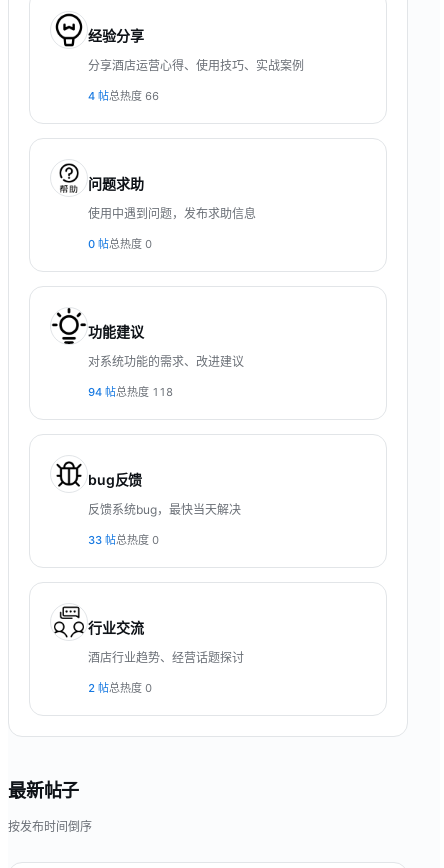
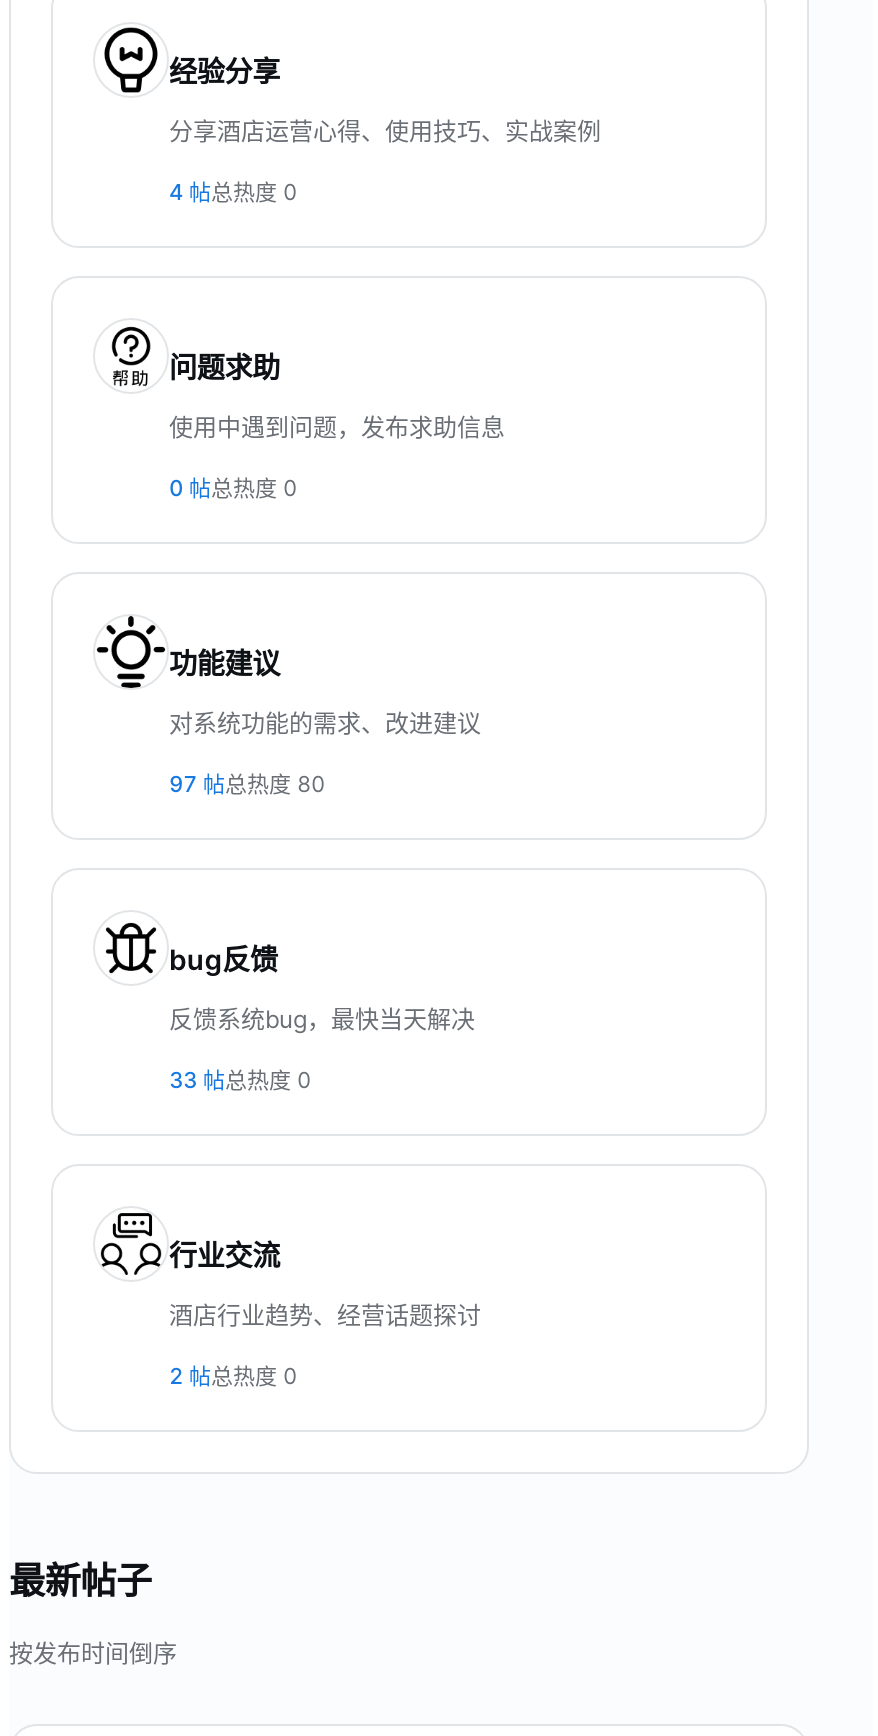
[88,89,159,103] 4帖总热度66 -> [169,179,297,207] 4帖总热度0
[88,385,173,399] 94帖总热度118 -> [169,771,325,799] 97帖总热度80

